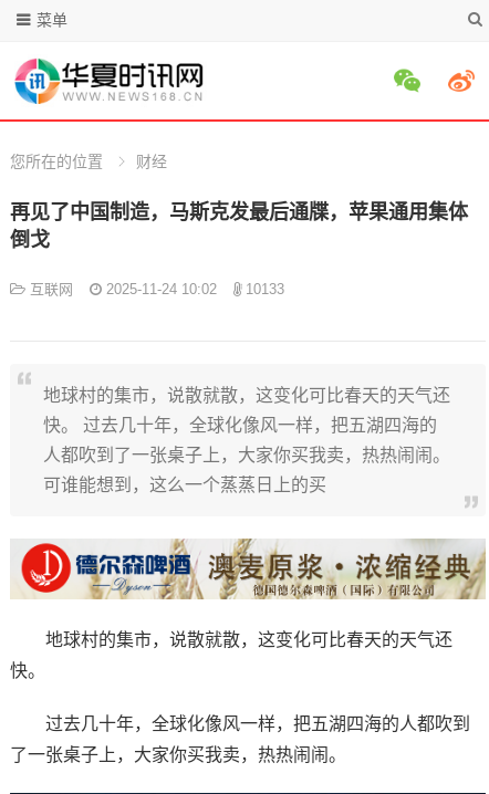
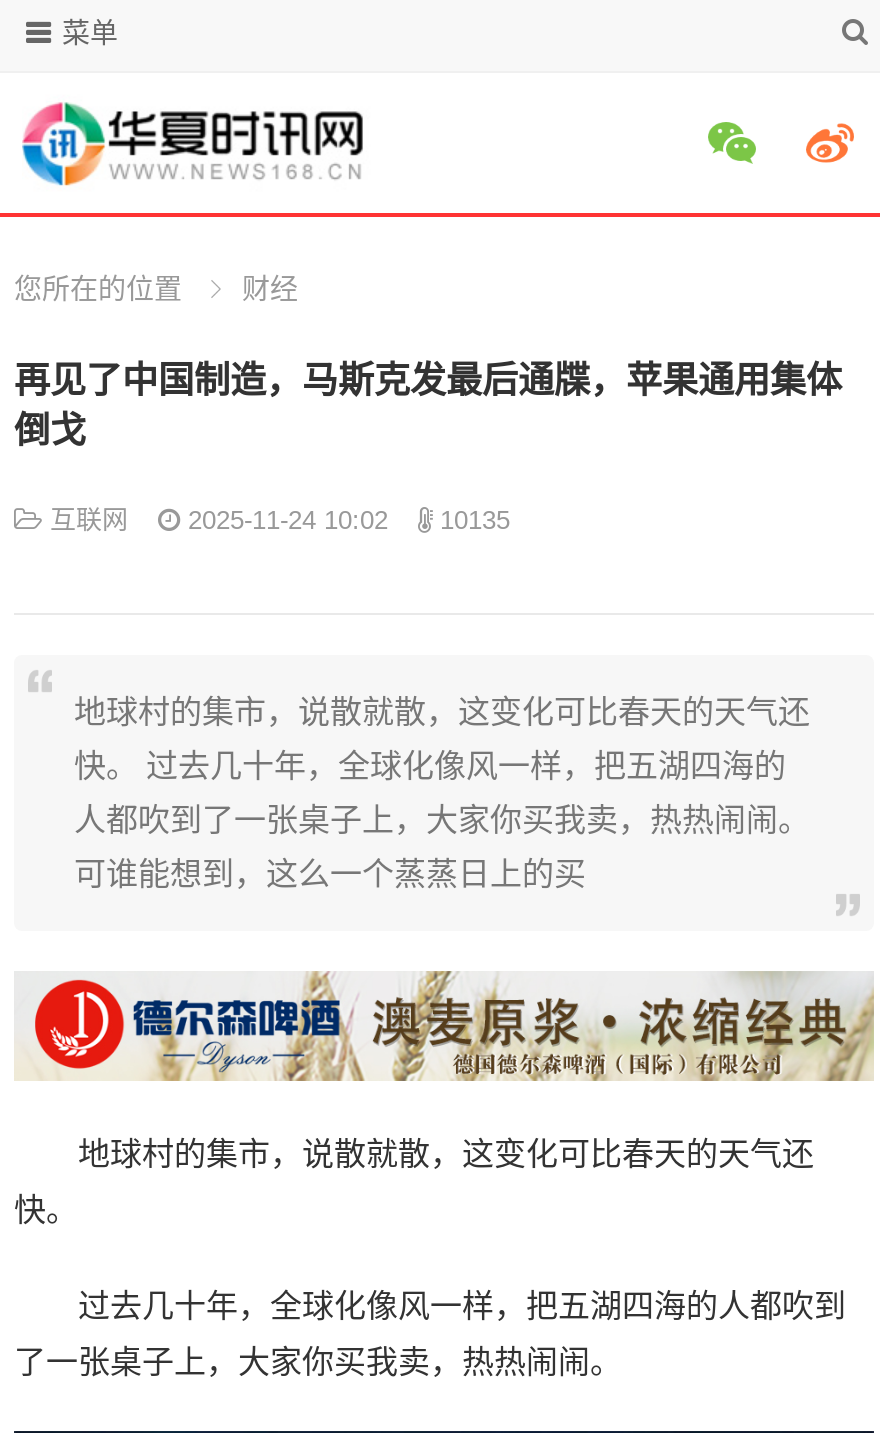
[25,281,284,297] 互联网 2025-11-24 10:02 10133 -> [42,505,510,535] 互联网 2025-11-24 10:02 10135

